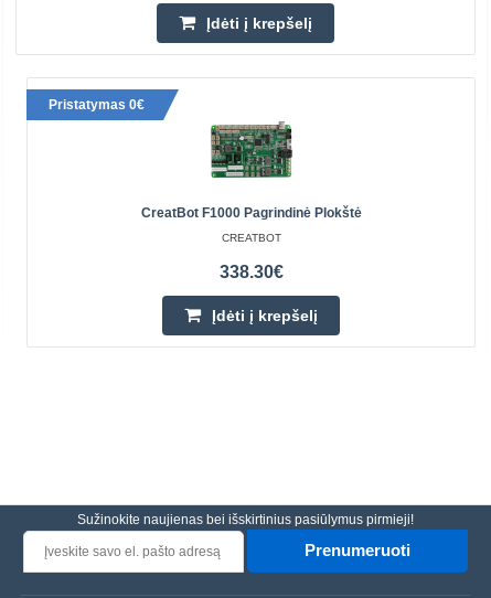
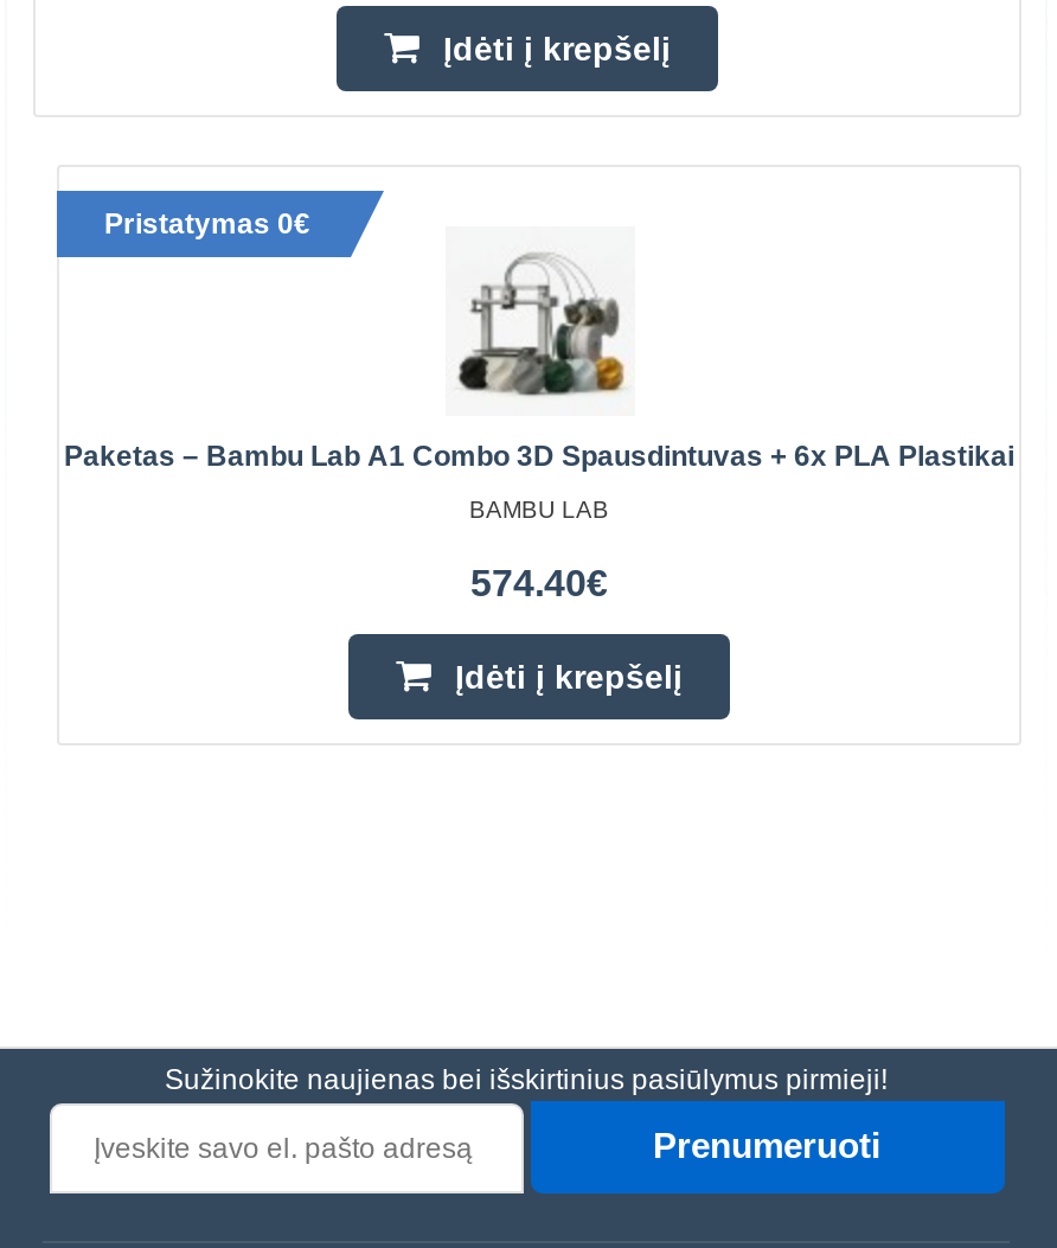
[141,119,361,221] [image] | CreatBot F1000 Pagrindinė Plokštė -> [64,252,1014,473] [image] | Paketas – Bambu Lab A1 Combo 3D Spausdintuvas + 6x PLA Plastikai
[221,232,281,244] CREATBOT -> [469,497,609,523] BAMBU LAB
[219,263,283,281] 338.30€ -> [470,563,608,603] 574.40€

